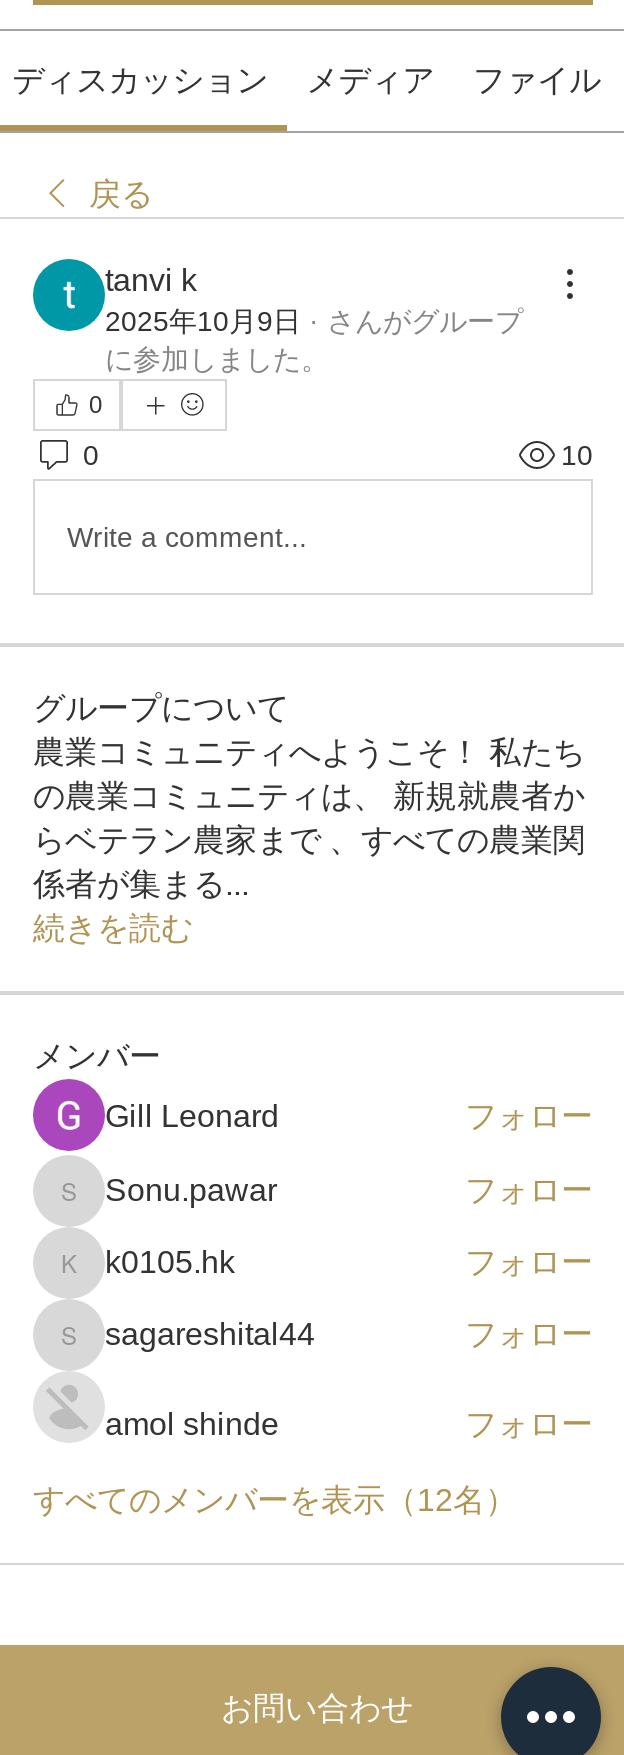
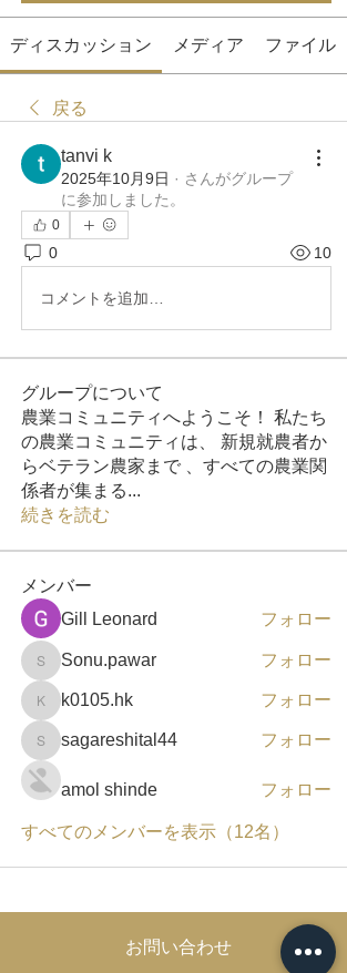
[67,520,307,552] Write a comment... -> [40,289,164,306] コメントを追加…

